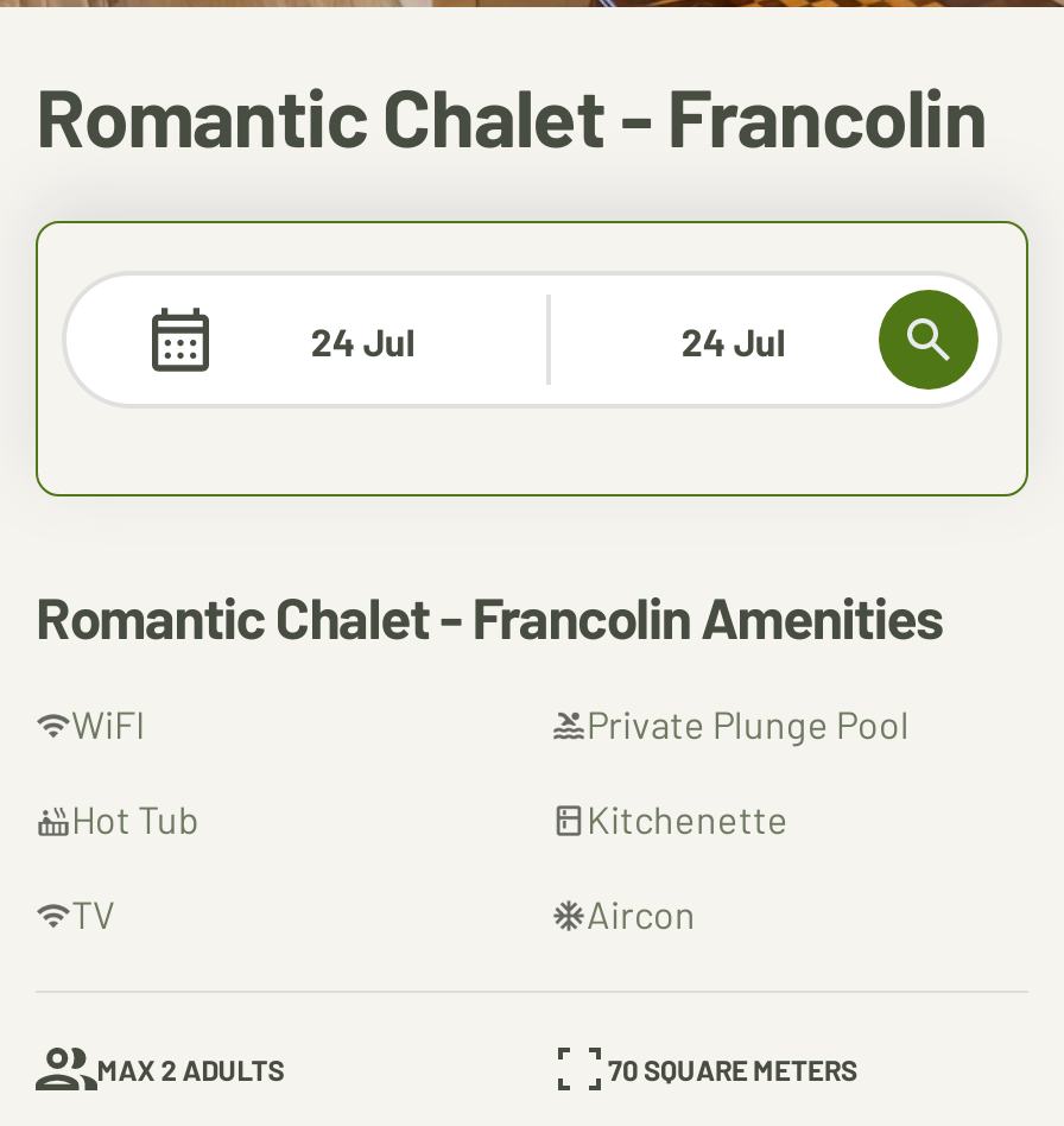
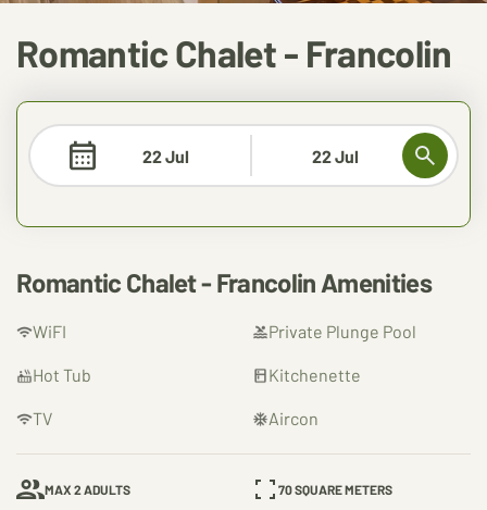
[311,317,415,362] 24 Jul -> [143,145,189,166] 22 Jul
[681,317,786,362] 24 Jul -> [312,145,359,166] 22 Jul

